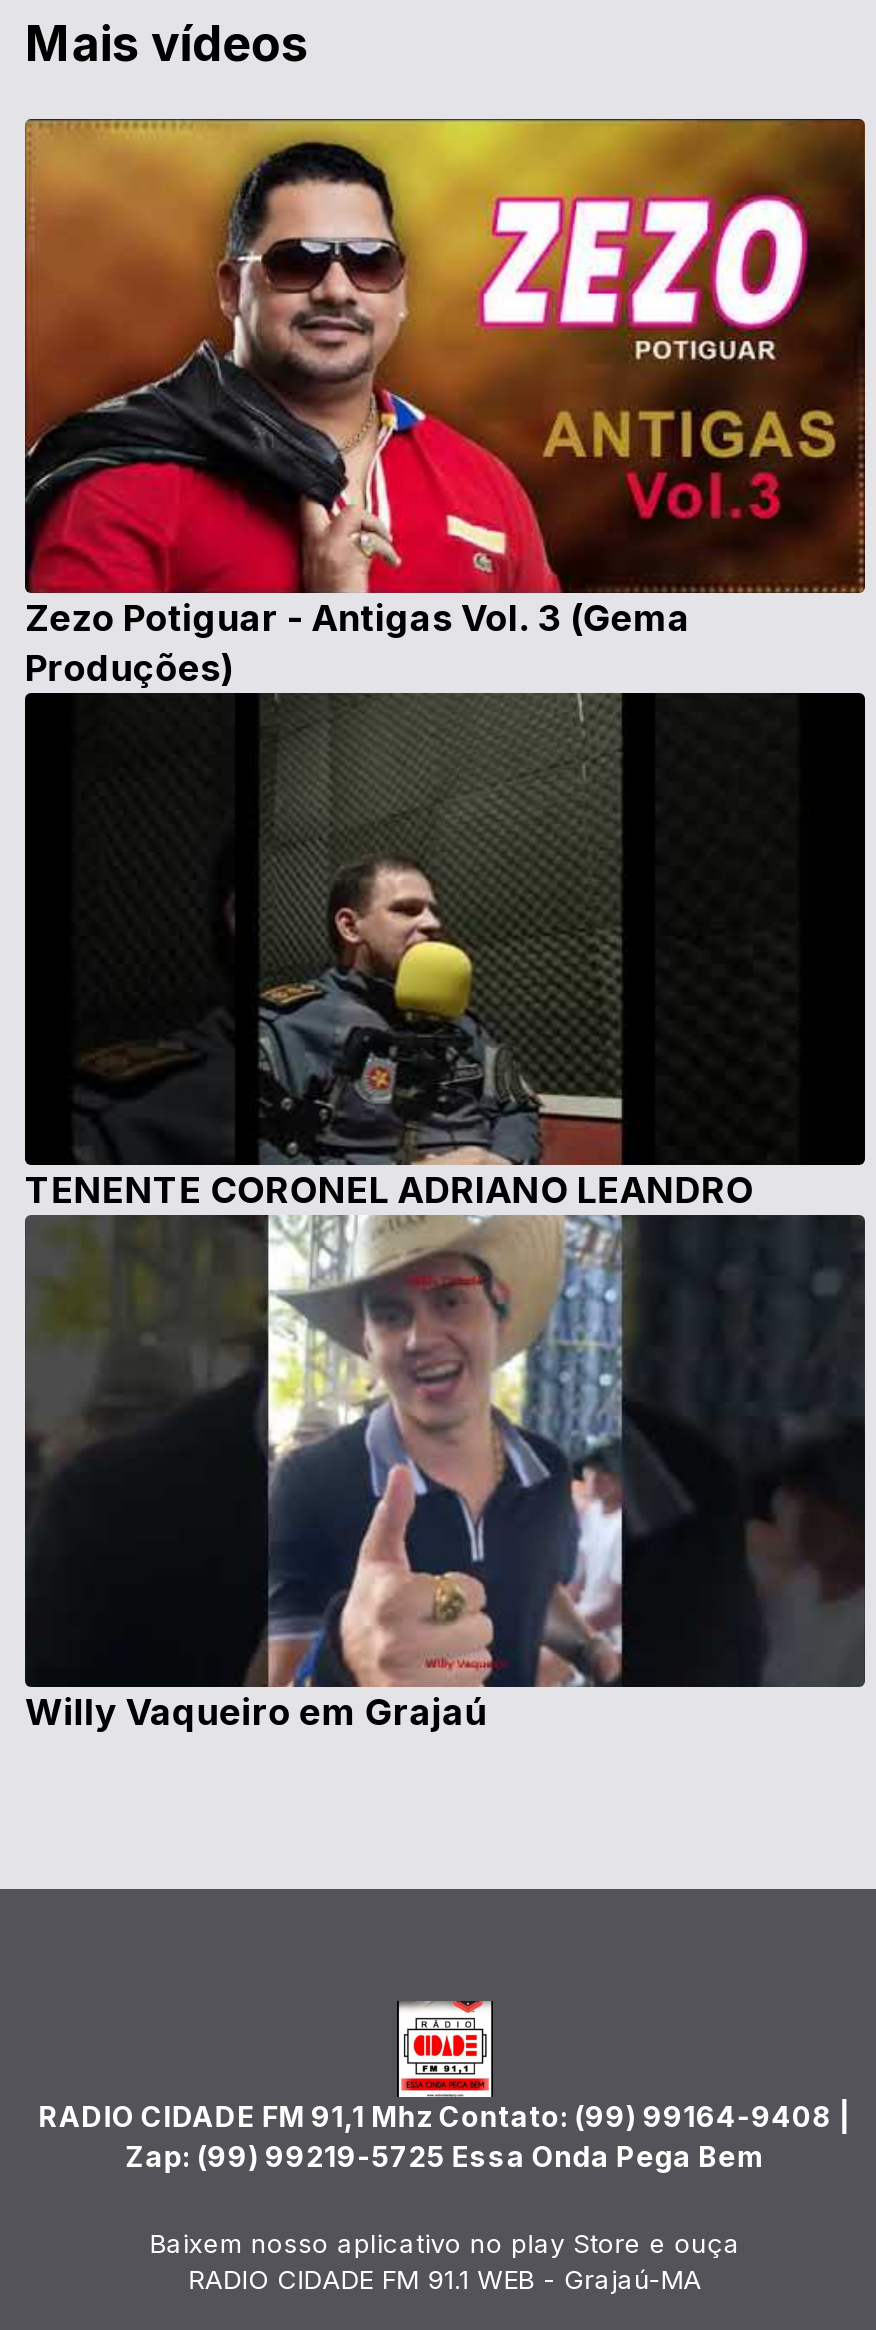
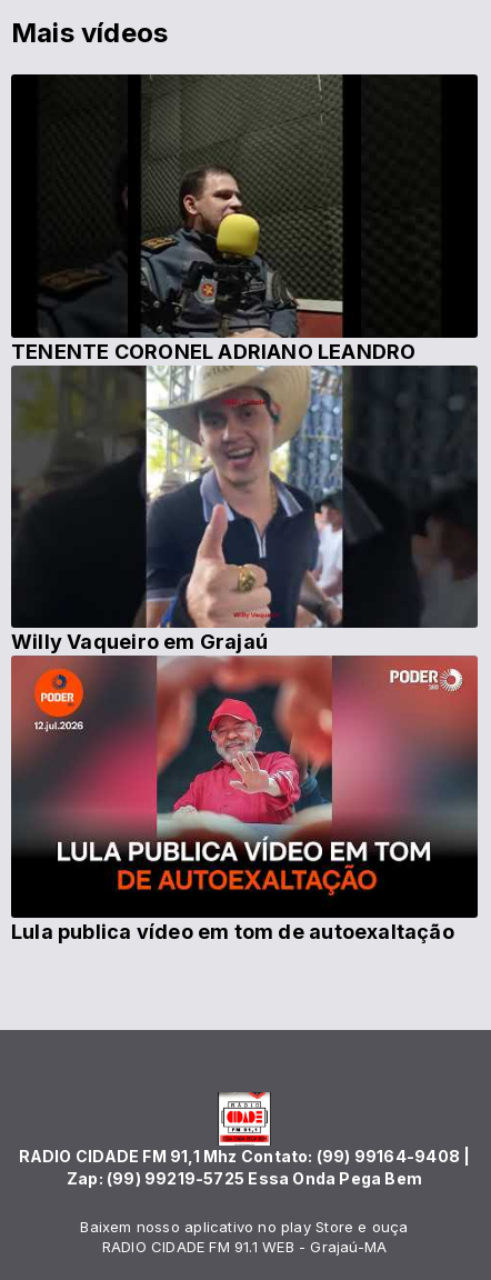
[23,117,867,688] [image] | Zezo Potiguar - Antigas Vol. 3 (Gema | Produções) -> none
moved [25,691,754,1733] -> [11,74,416,653]: [image] | TENENTE CORONEL ADRIANO LEANDRO | Willy Vaqueiro em Grajaú
none -> [10,654,479,943] [image] | Lula publica vídeo em tom de autoexaltação

